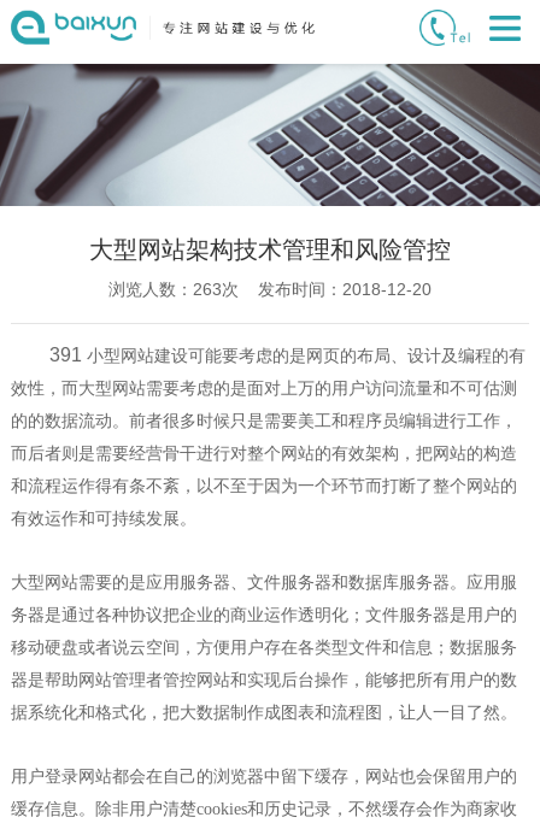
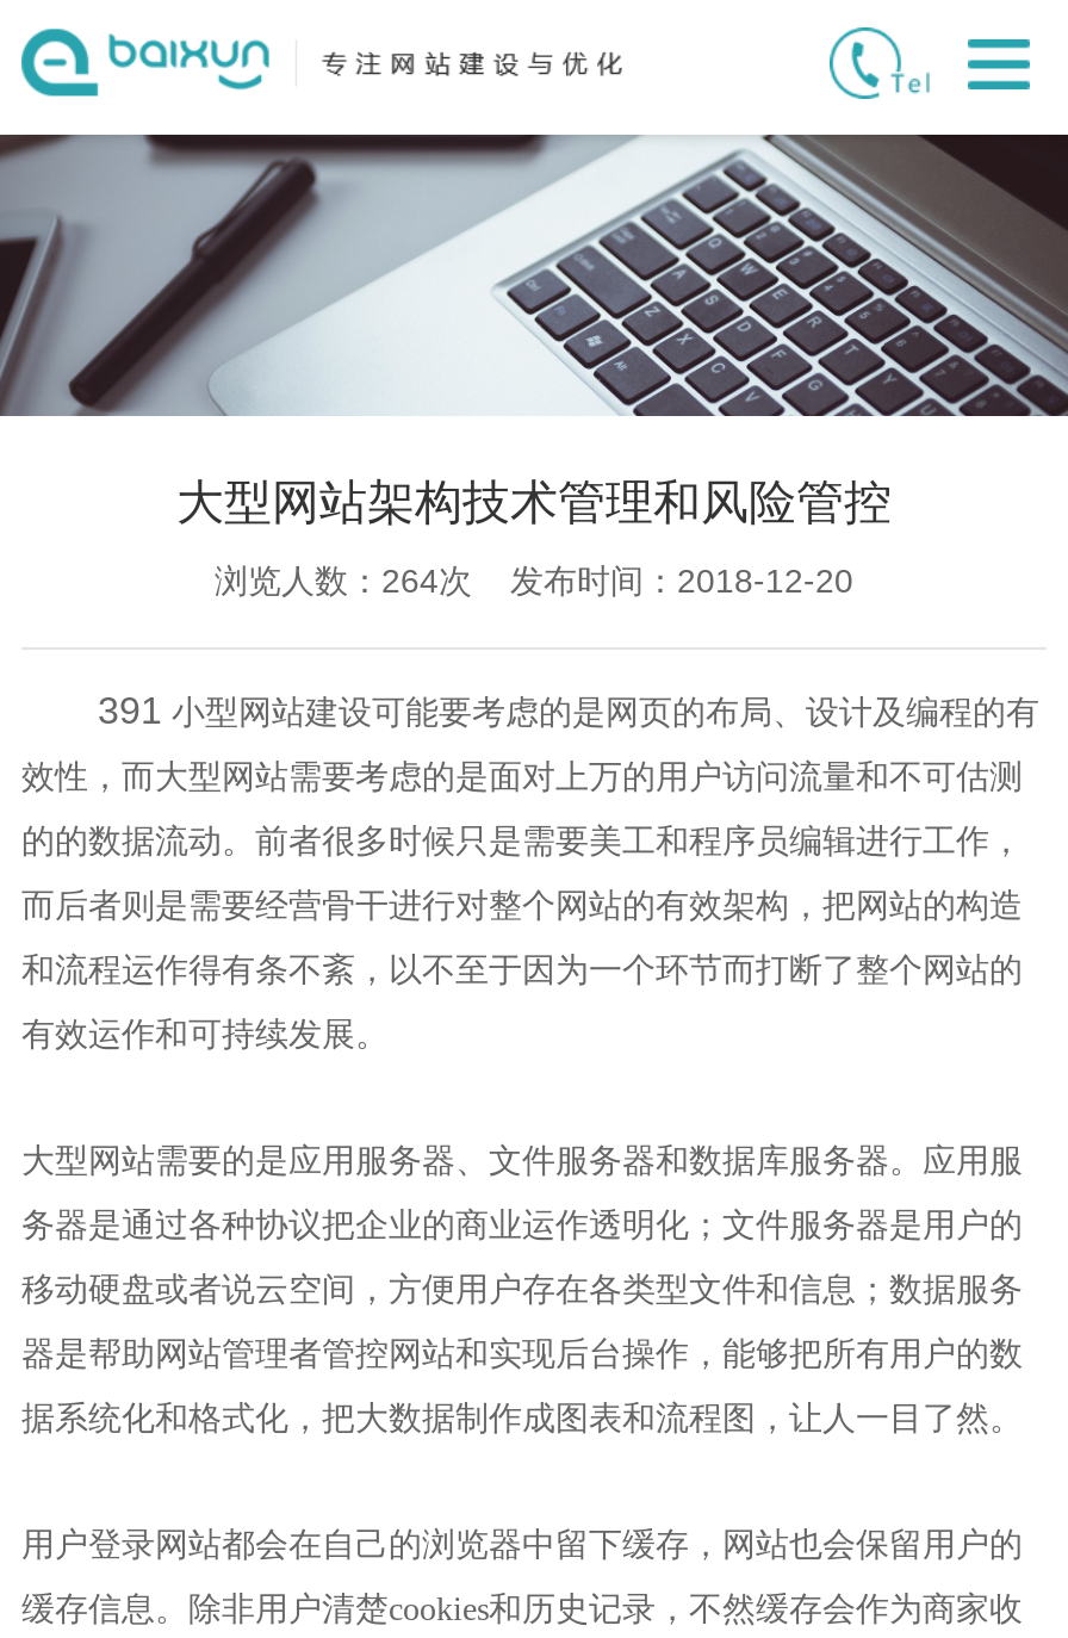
[108,280,432,299] 浏览人数：263次 发布时间：2018-12-20 -> [215,561,853,600] 浏览人数：264次 发布时间：2018-12-20

